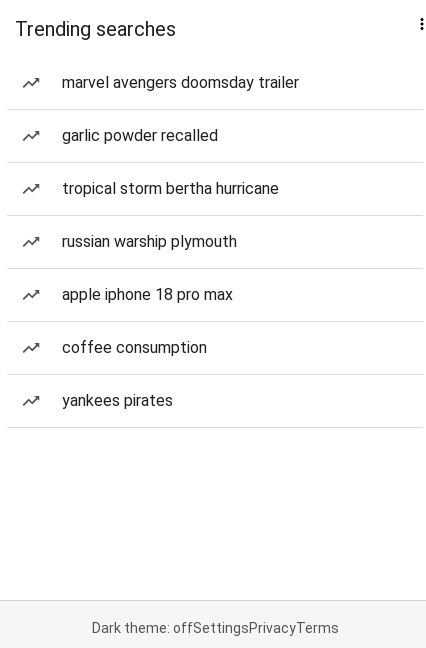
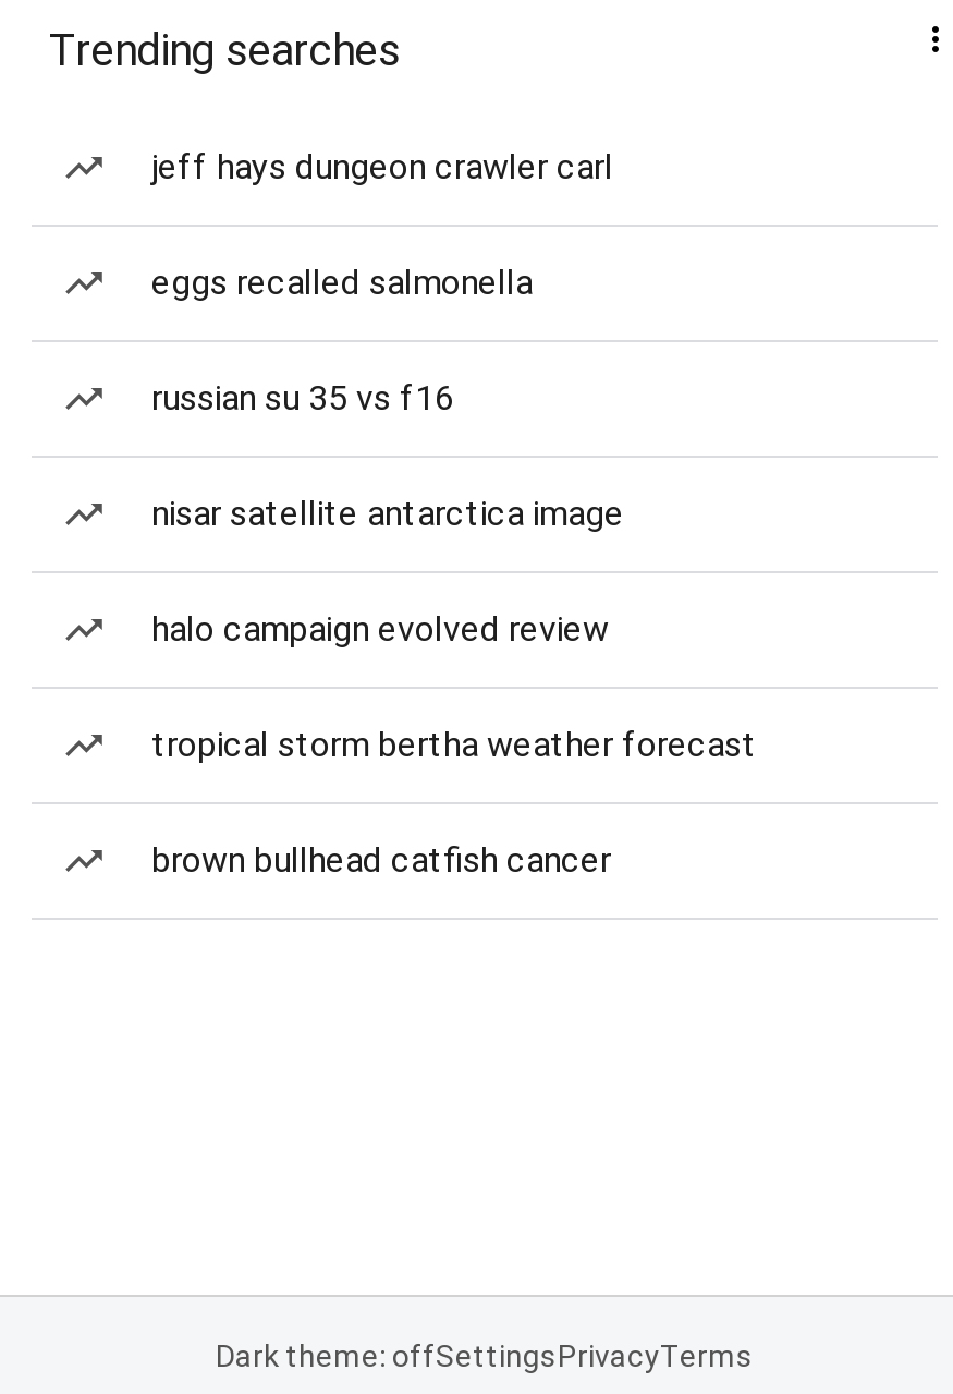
[62,73,299,92] marvel avengers doomsday trailer -> [151,146,613,187] jeff hays dungeon crawler carl
[62,126,218,145] garlic powder recalled -> [151,262,533,303] eggs recalled salmonella
[62,179,279,198] tropical storm bertha hurricane -> [151,377,454,419] russian su 35 vs f16
[62,232,237,251] russian warship plymouth -> [151,493,624,534] nisar satellite antarctica image
[62,285,233,304] apple iphone 18 pro max -> [151,608,609,650] halo campaign evolved review
[62,338,207,357] coffee consumption -> [151,724,757,765] tropical storm bertha weather forecast
[62,391,173,410] yankees pirates -> [151,839,611,881] brown bullhead catfish cancer

